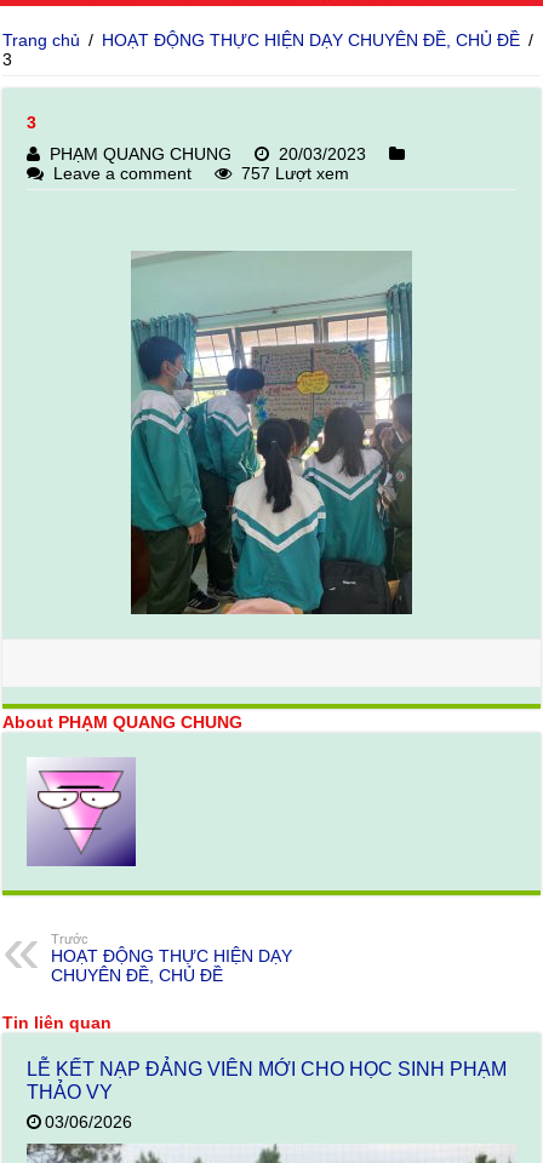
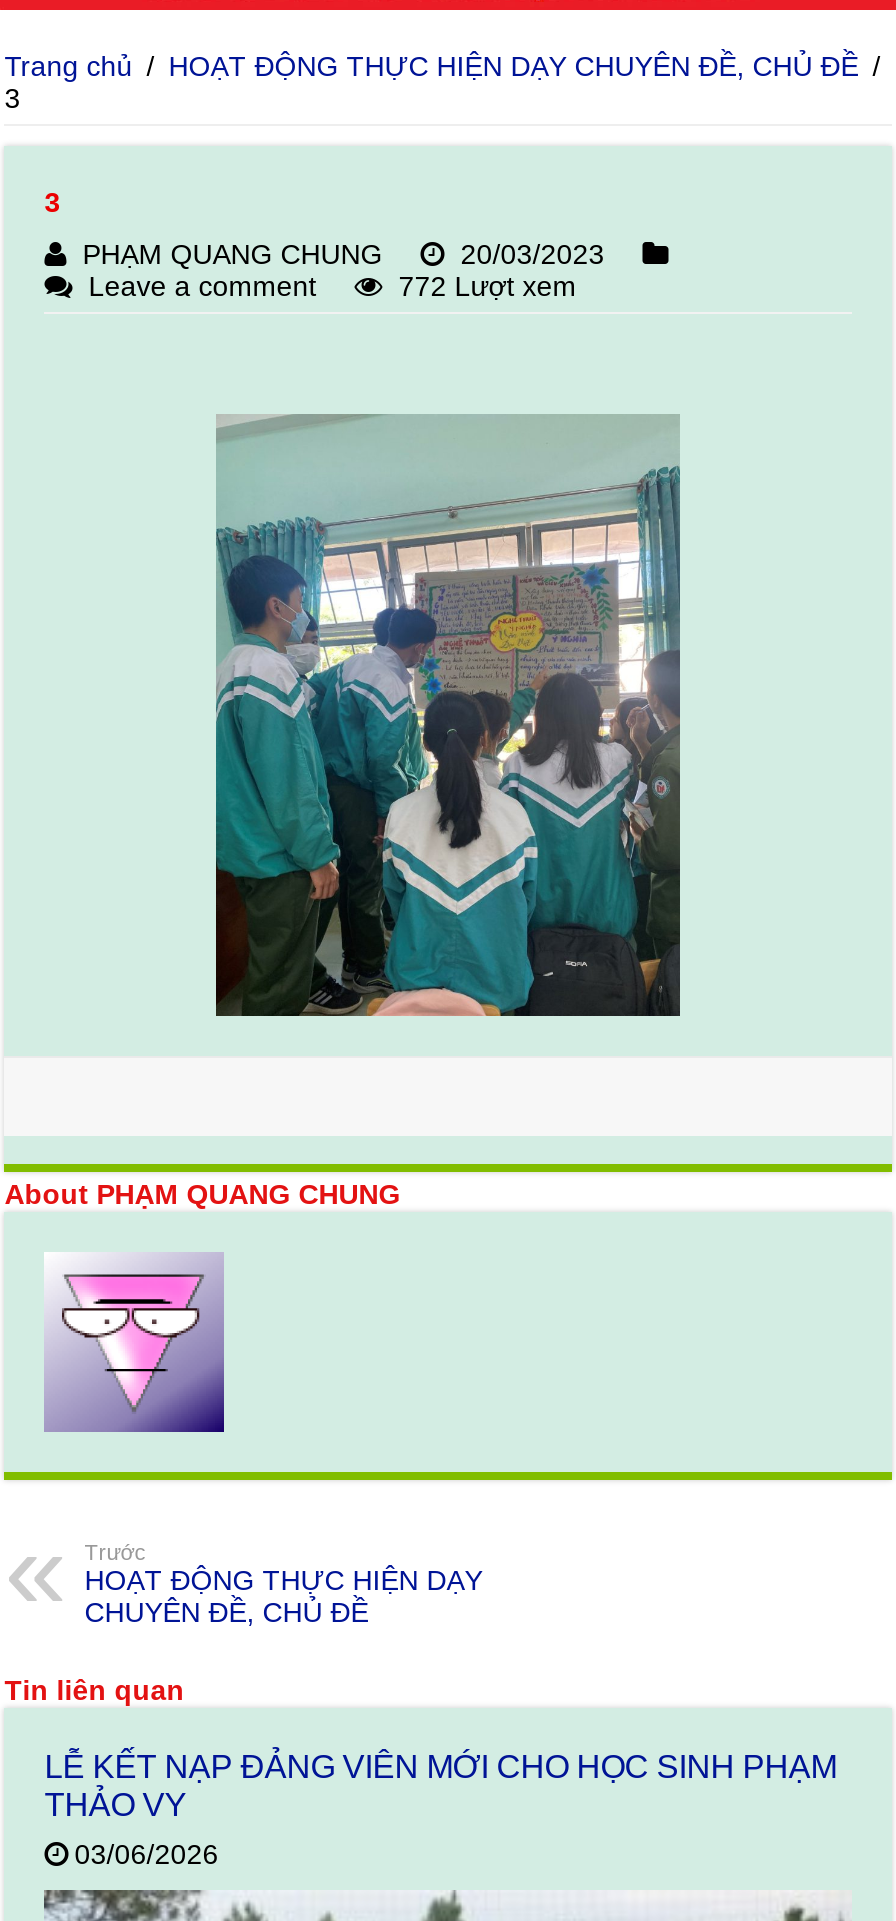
[241,164,349,183] 757 Lượt xem -> [398,271,576,303] 772 Lượt xem

